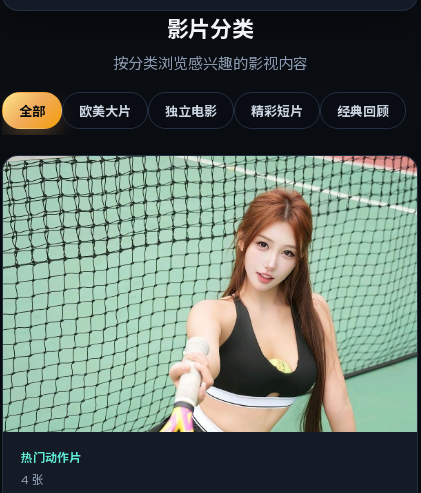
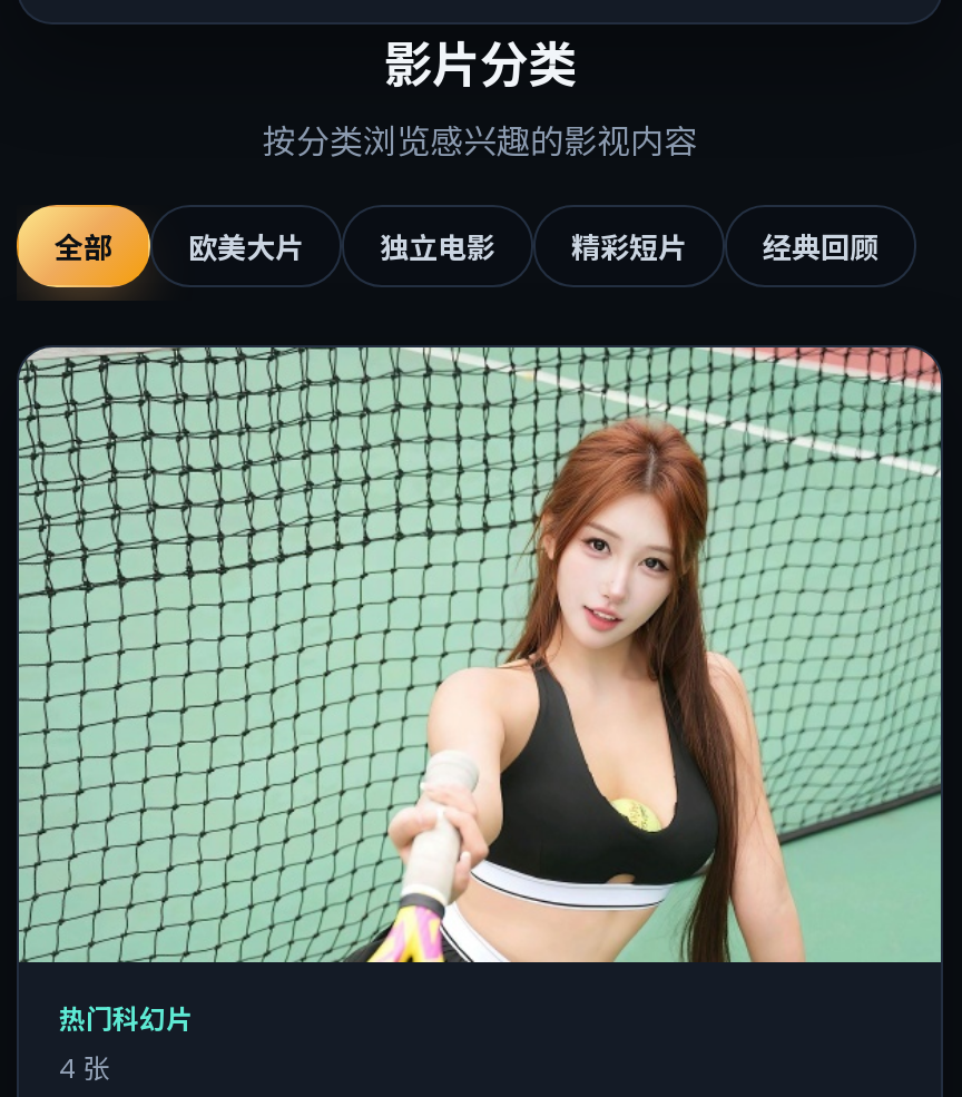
[21,450,81,466] 热门动作片 -> [59,1001,193,1037] 热门科幻片

